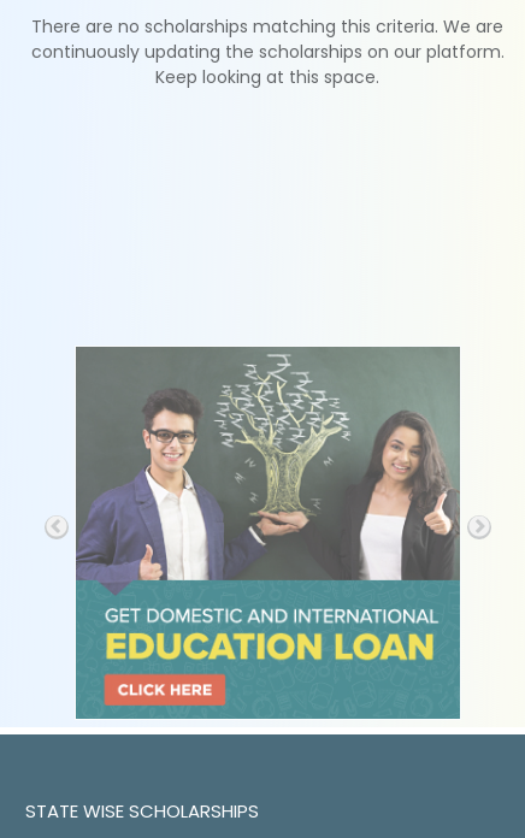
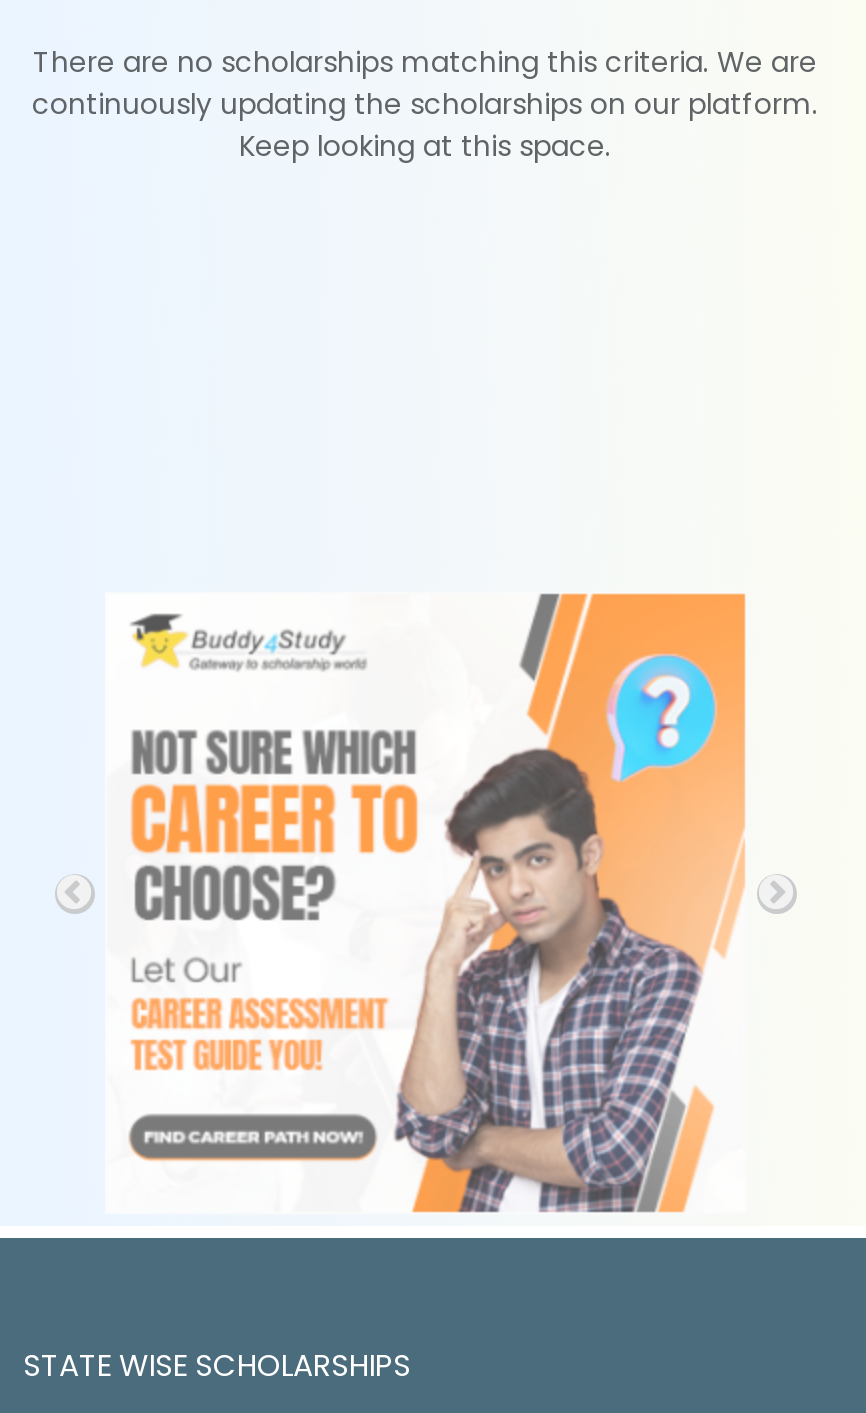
[75,346,461,720] [image] -> [107,592,747,1214] [image]

